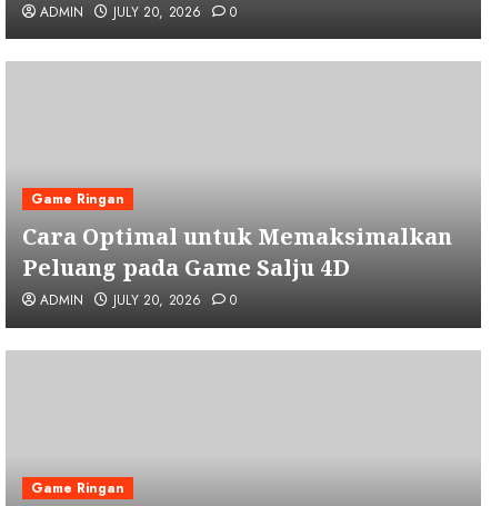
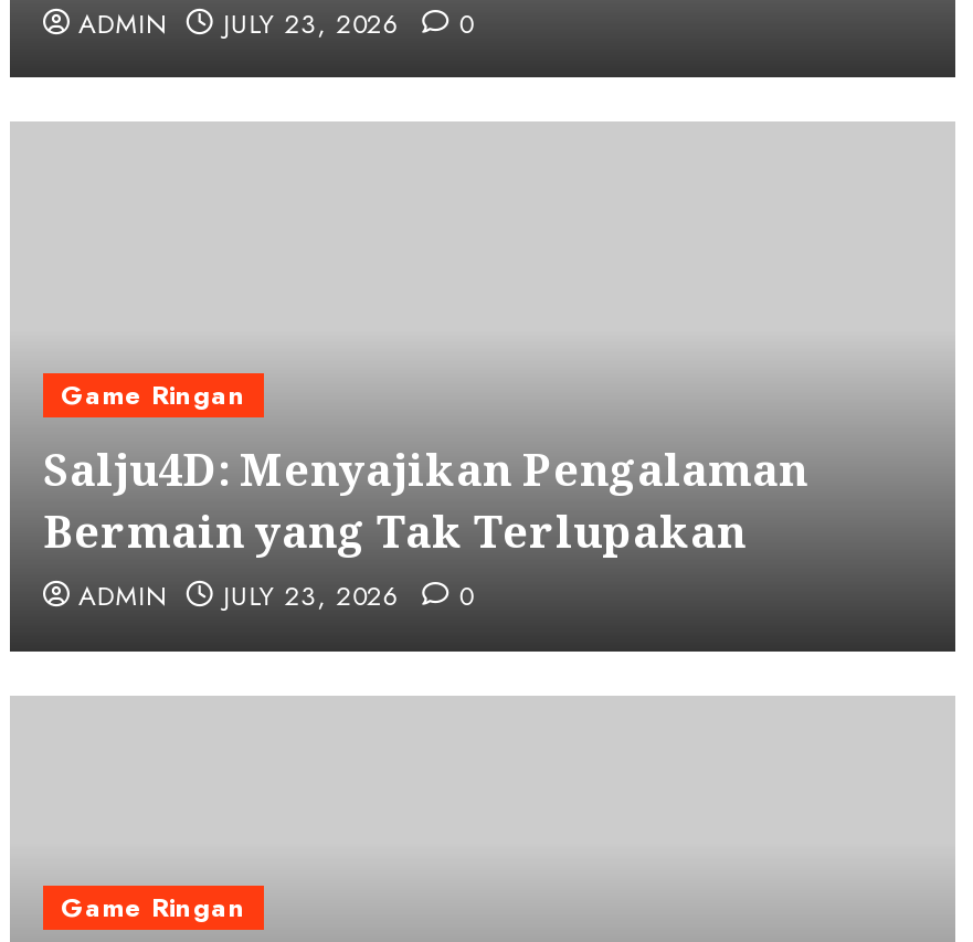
[40,2,238,22] ADMIN JULY 20, 2026 0 -> [78,4,473,44] ADMIN JULY 23, 2026 0
[22,221,452,282] Cara Optimal untuk Memaksimalkan | Peluang pada Game Salju 4D -> [43,440,807,561] Salju4D: Menyajikan Pengalaman | Bermain yang Tak Terlupakan
[40,290,238,310] ADMIN JULY 20, 2026 0 -> [78,576,473,616] ADMIN JULY 23, 2026 0

